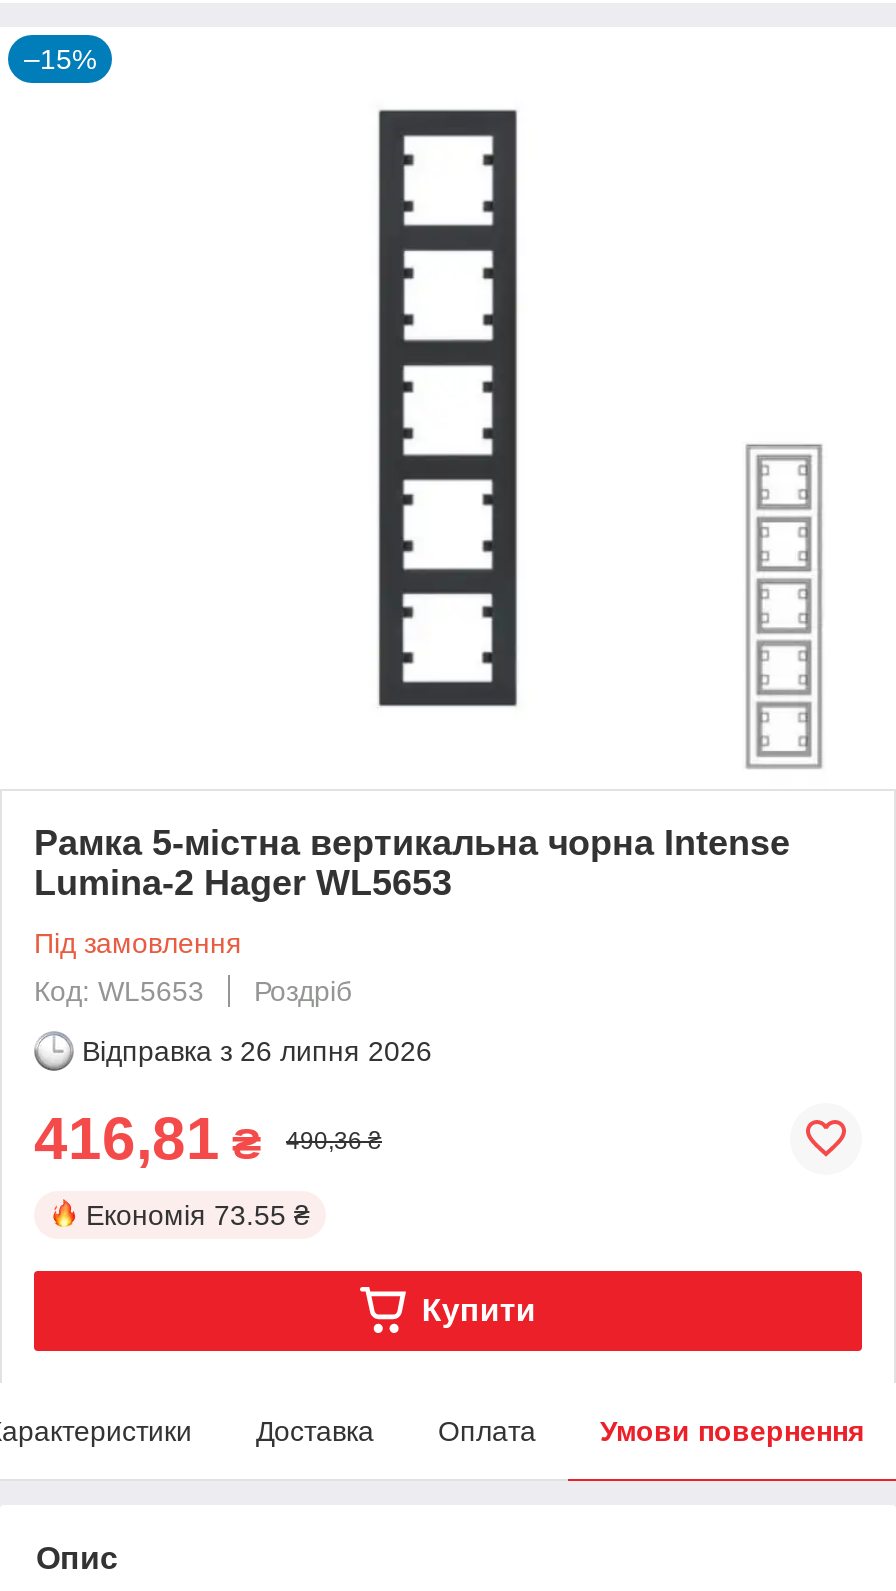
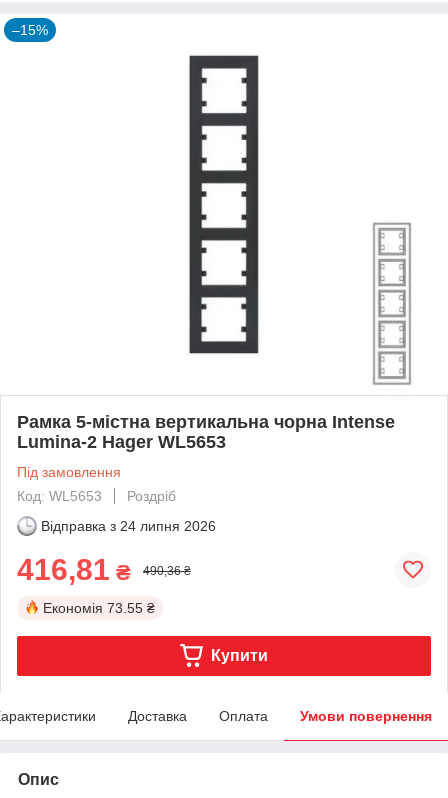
[82,1035,432,1067] Відправка з 26 липня 2026 -> [41,518,216,534] Відправка з 24 липня 2026

